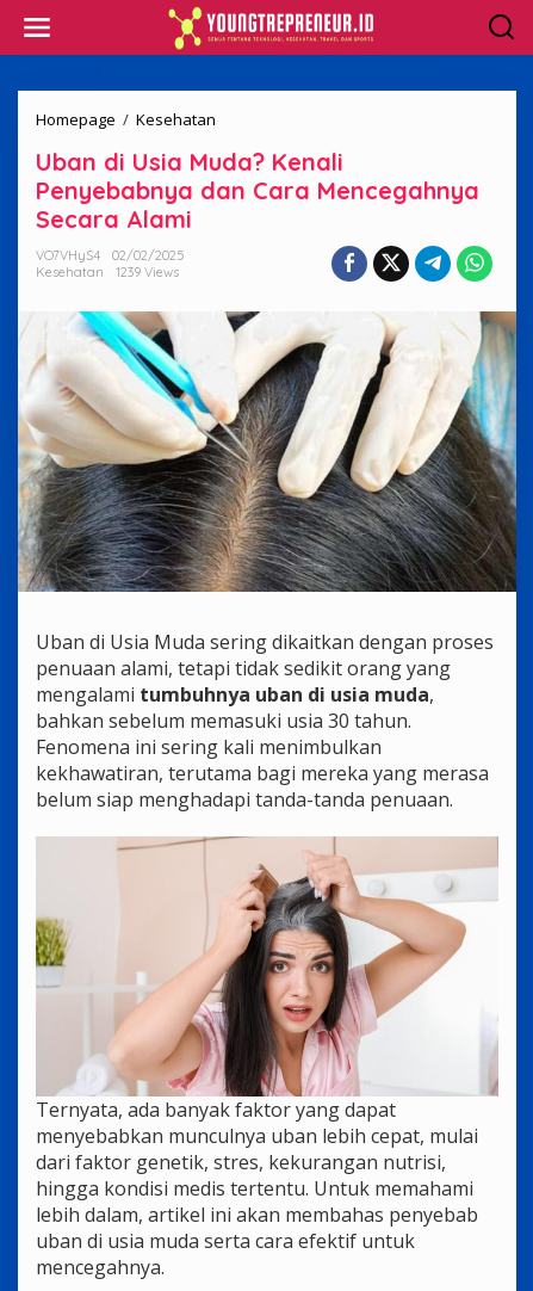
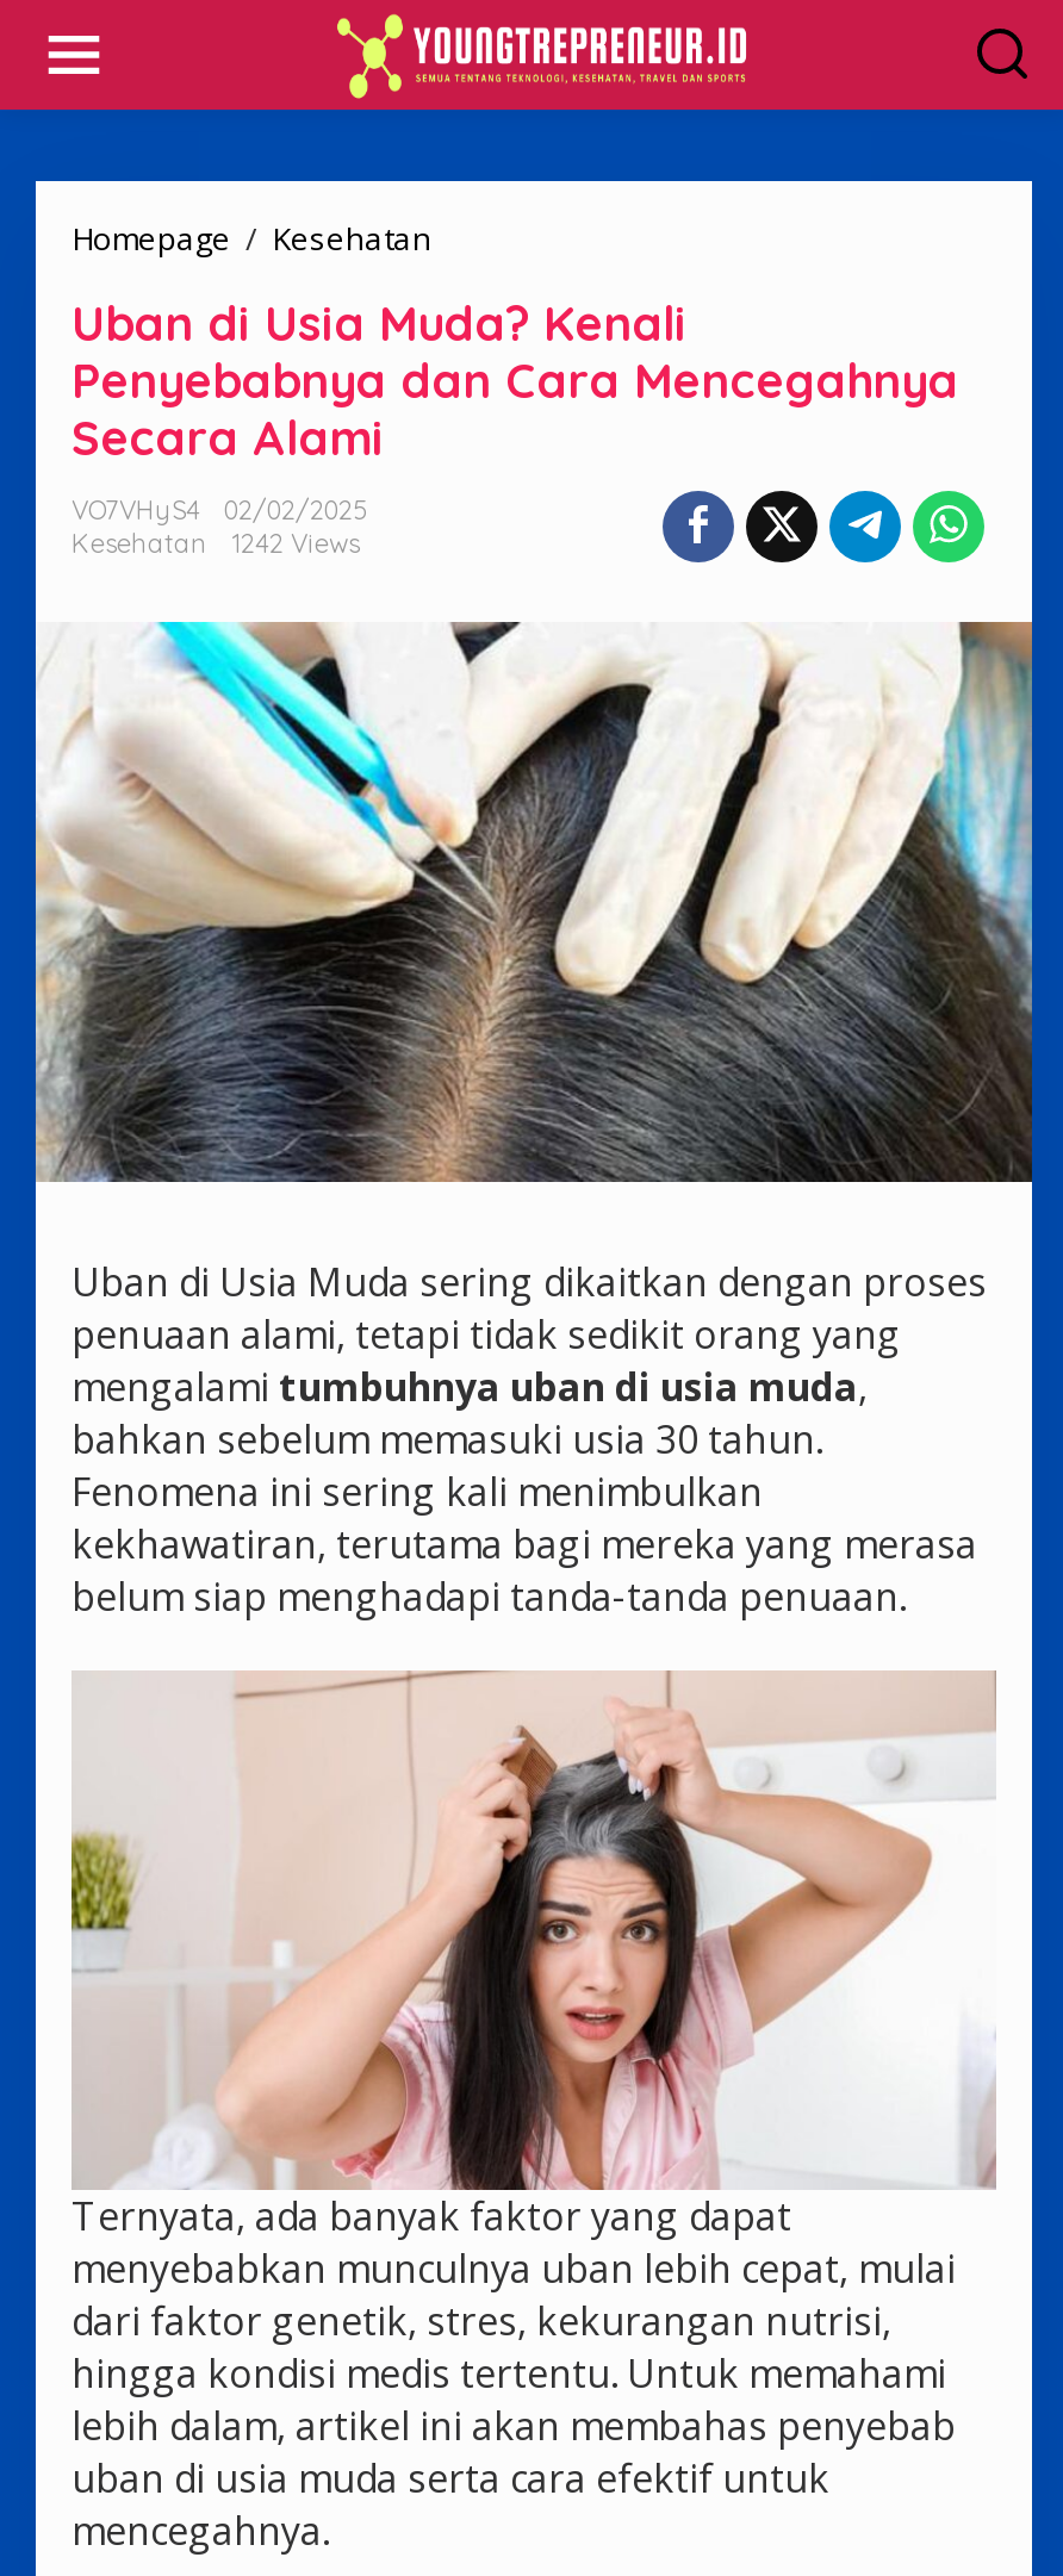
[36,264,179,280] Kesehatan 1239 Views -> [72,527,360,560] Kesehatan 1242 Views

